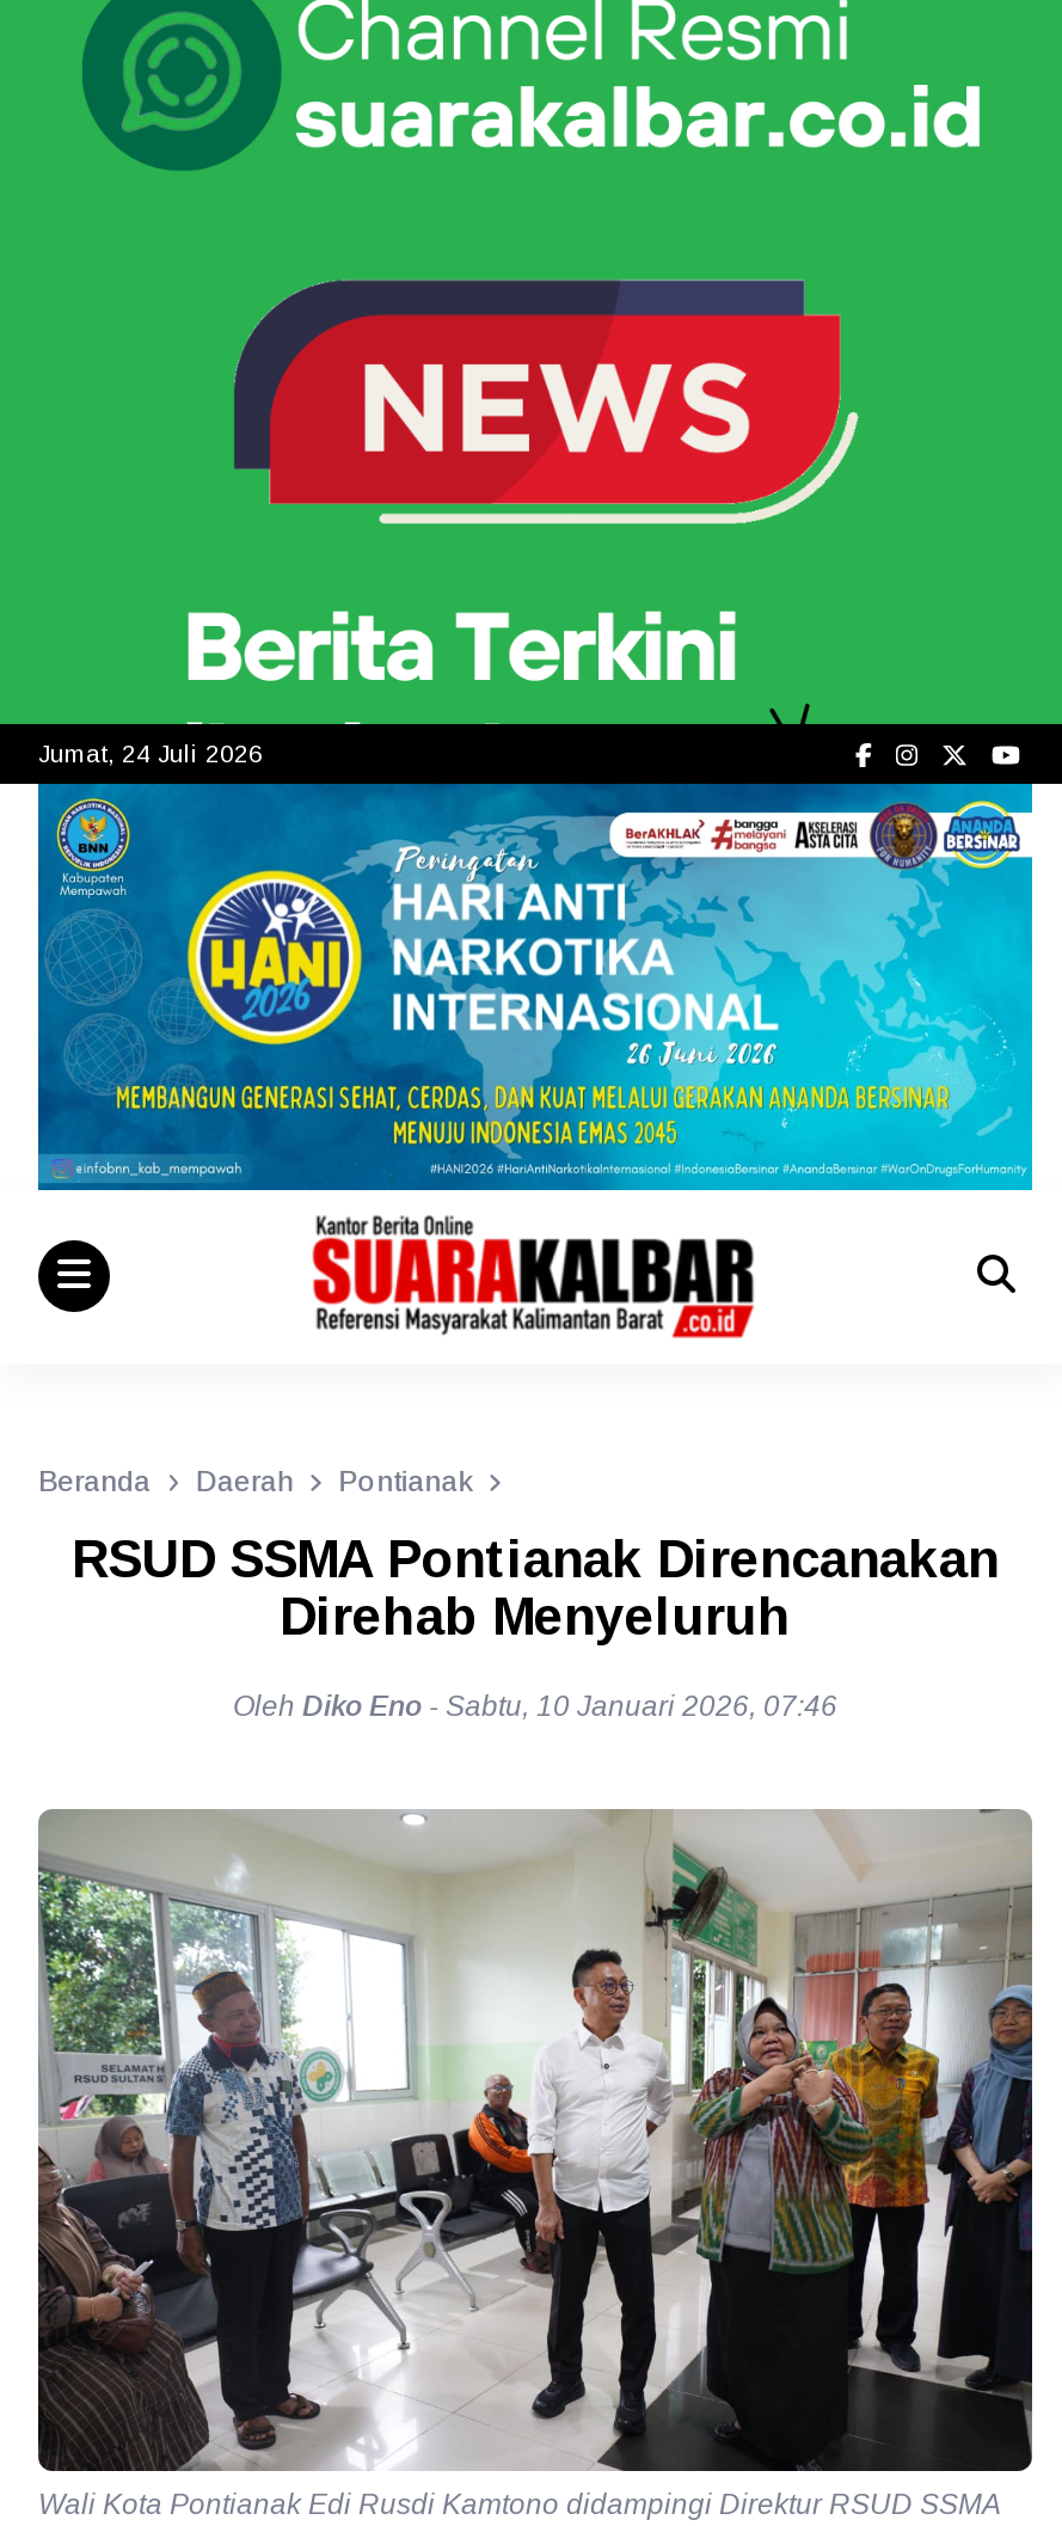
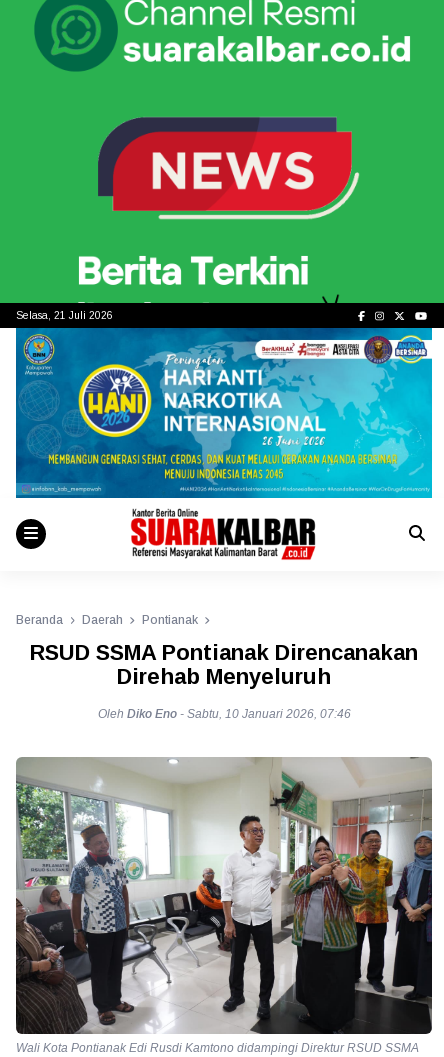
[38,740,263,766] Jumat, 24 Juli 2026 -> [16,309,113,320] Selasa, 21 Juli 2026

